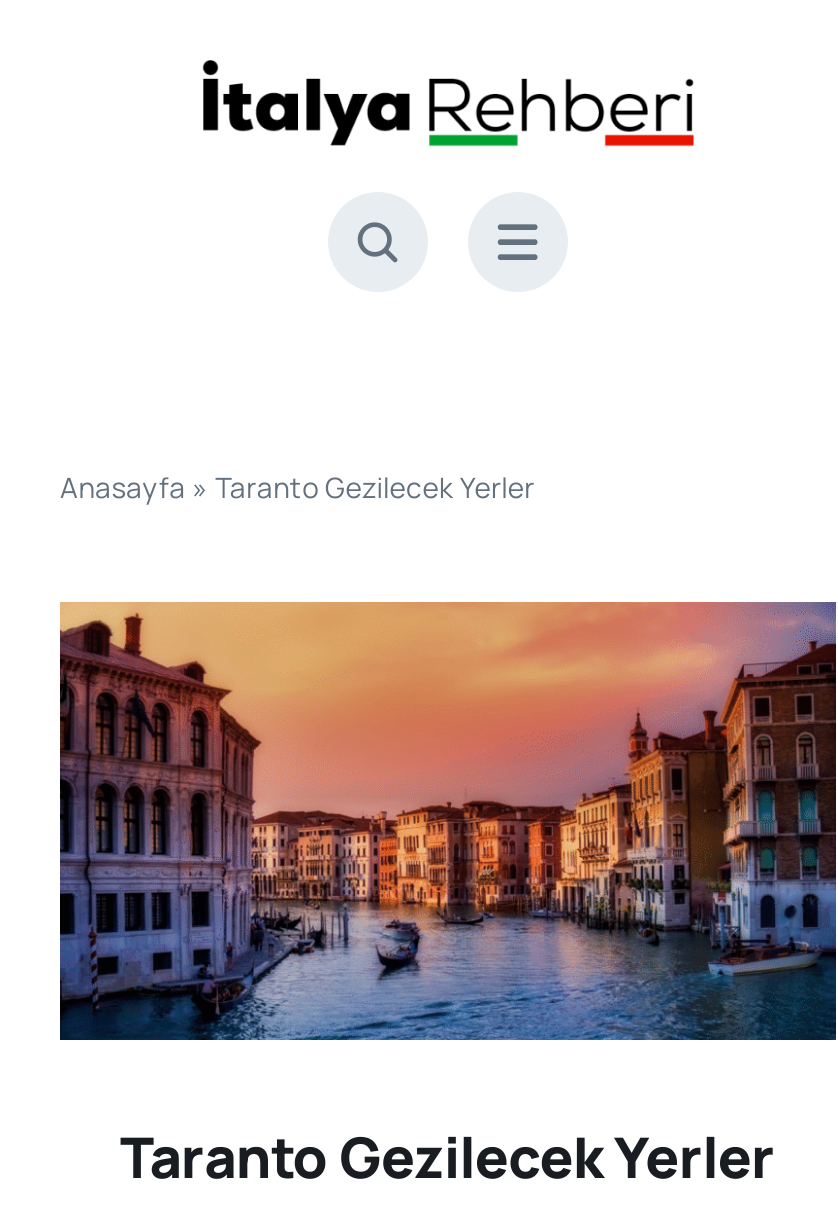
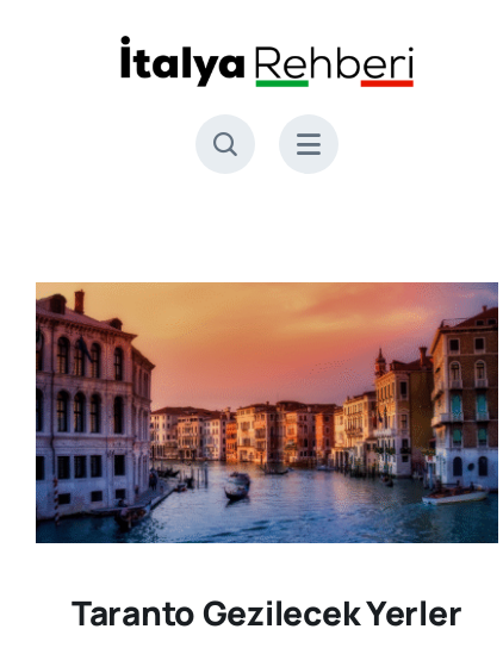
[60,468,535,506] Anasayfa» Taranto Gezilecek Yerler -> none

